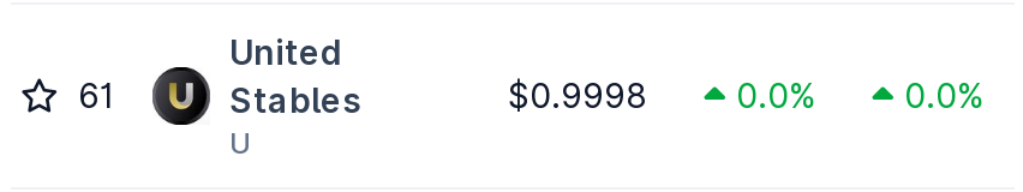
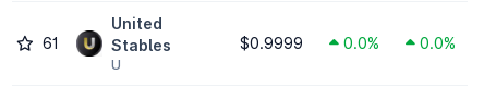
[508,74,647,115] $0.9998 -> [240,34,303,52] $0.9999

